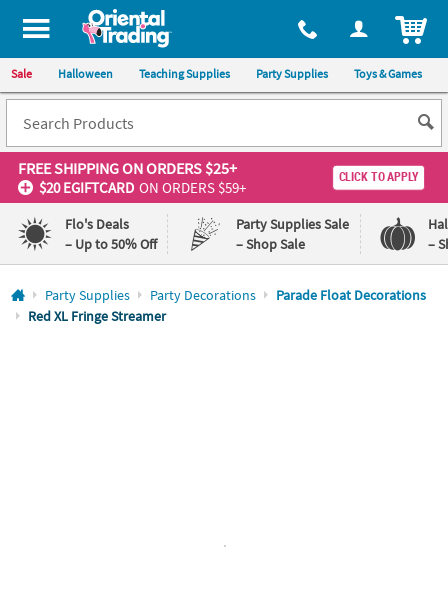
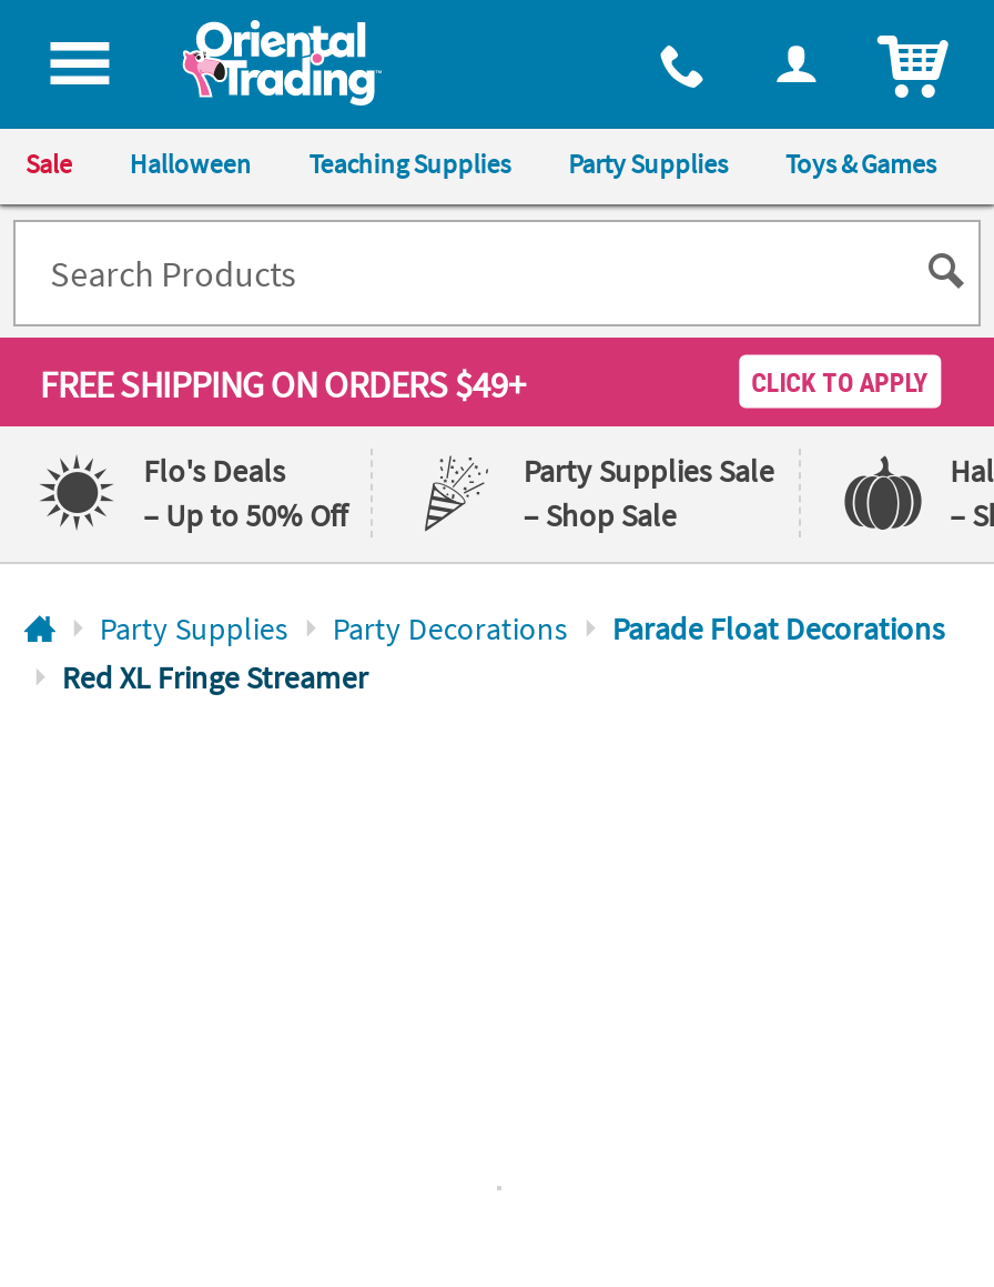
[18,158,246,197] FREE SHIPPING ON ORDERS $25+ | $20 EGIFTCARD ON ORDERS $59+ -> [40,362,526,406] FREE SHIPPING ON ORDERS $49+

